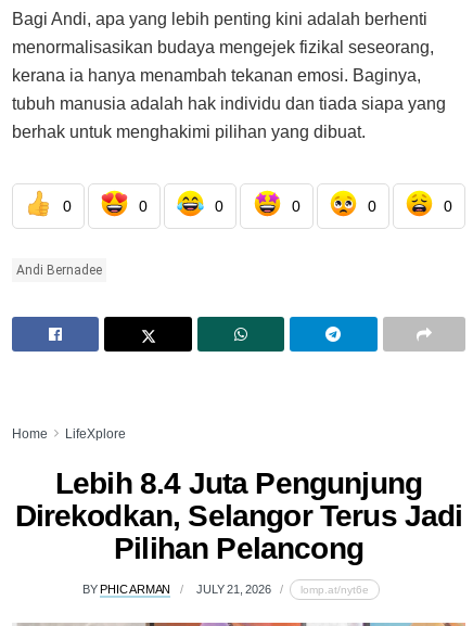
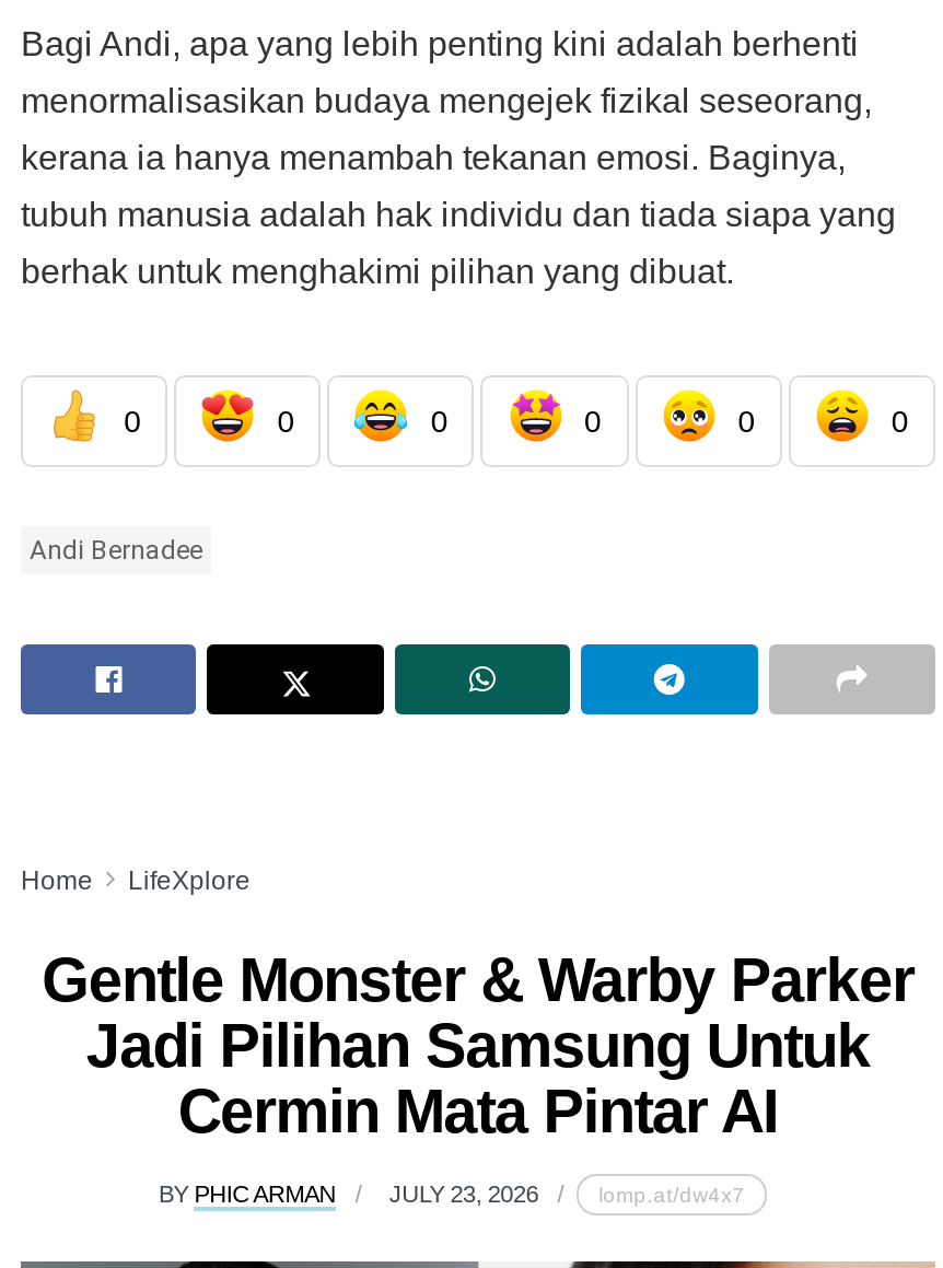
[15,466,463,565] Lebih 8.4 Juta Pengunjung | Direkodkan, Selangor Terus Jadi | Pilihan Pelancong -> [42,945,914,1144] Gentle Monster & Warby Parker | Jadi Pilihan Samsung Untuk | Cermin Mata Pintar AI
[197,582,369,595] JULY 21, 2026 | lomp.at/nyt6e -> [389,1180,745,1206] JULY 23, 2026 | lomp.at/dw4x7

